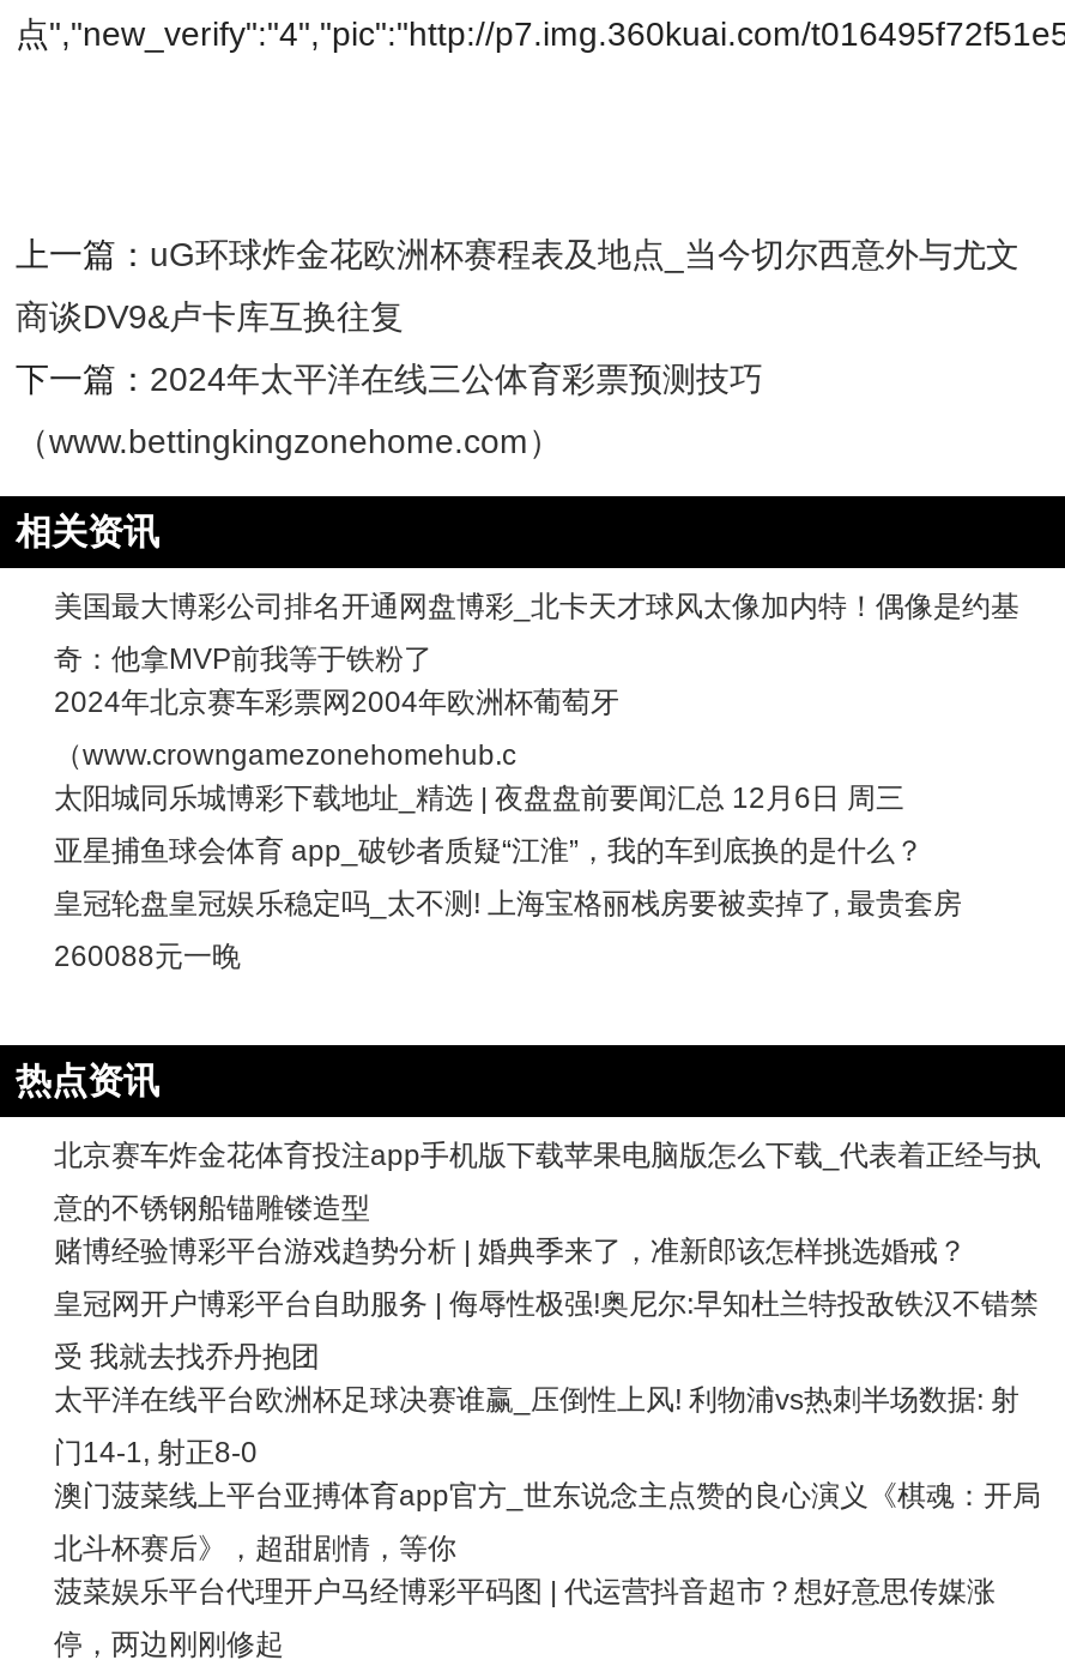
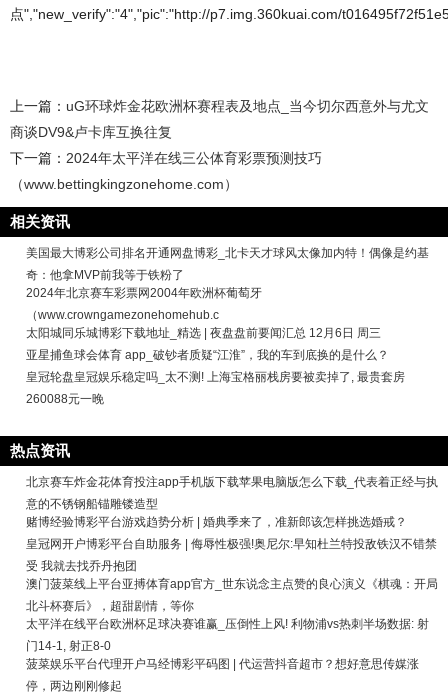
moved [54,1382,1019,1468] -> [26,617,429,653]: 太平洋在线平台欧洲杯足球决赛谁赢_压倒性上风! 利物浦vs热刺半场数据: 射 | 门14-1, 射正8-0
moved [54,1478,1041,1564] -> [26,577,438,613]: 澳门菠菜线上平台亚搏体育app官方_世东说念主点赞的良心演义《棋魂：开局 | 北斗杯赛后》，超甜剧情，等你

